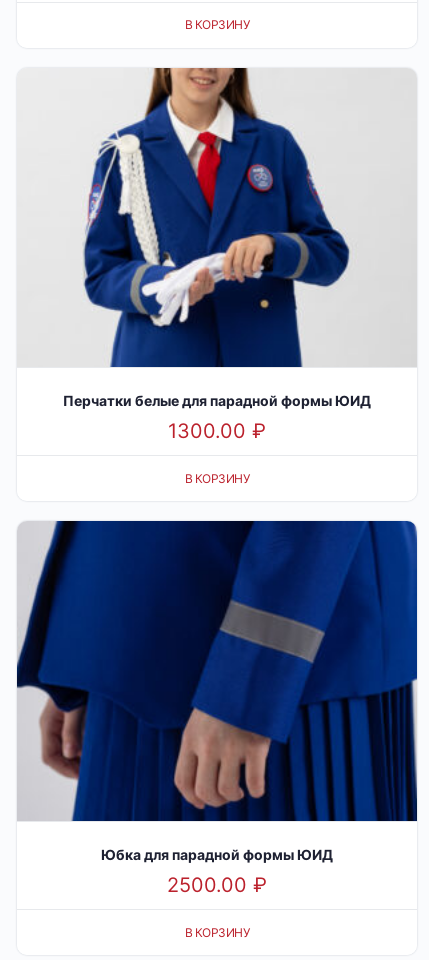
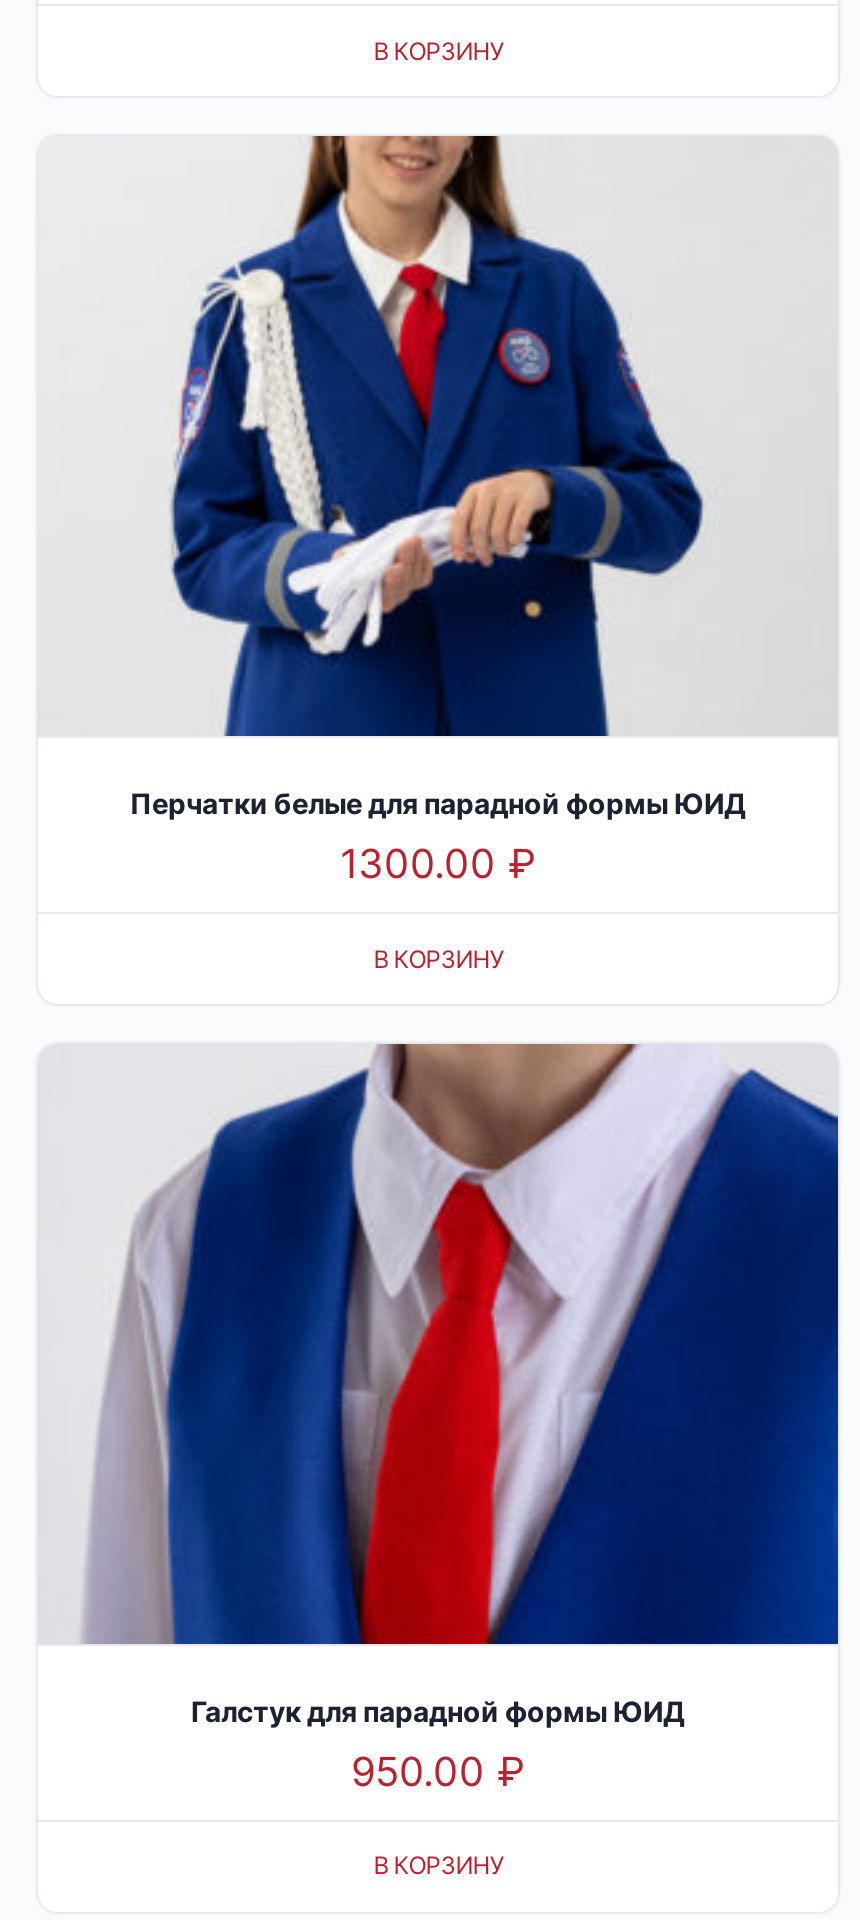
[16,520,418,863] [image] | Юбка для парадной формы ЮИД -> [38,1042,840,1728] [image] | Галстук для парадной формы ЮИД
[167,873,267,897] 2500.00 ₽ -> [351,1748,525,1796] 950.00 ₽

